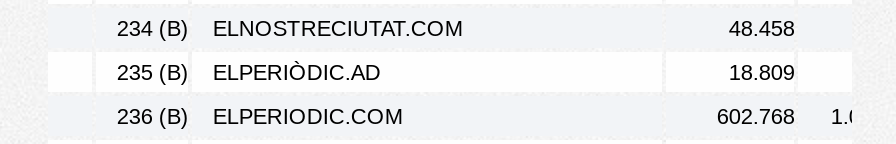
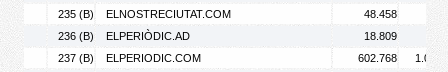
[117,16,463,40] 234 (B) ELNOSTRECIUTAT.COM -> [58,8,231,20] 235 (B) ELNOSTRECIUTAT.COM
[117,60,381,84] 235 (B) ELPERIÒDIC.AD -> [58,30,190,42] 236 (B) ELPERIÒDIC.AD
[117,104,403,128] 236 (B) ELPERIODIC.COM -> [58,52,201,64] 237 (B) ELPERIODIC.COM

